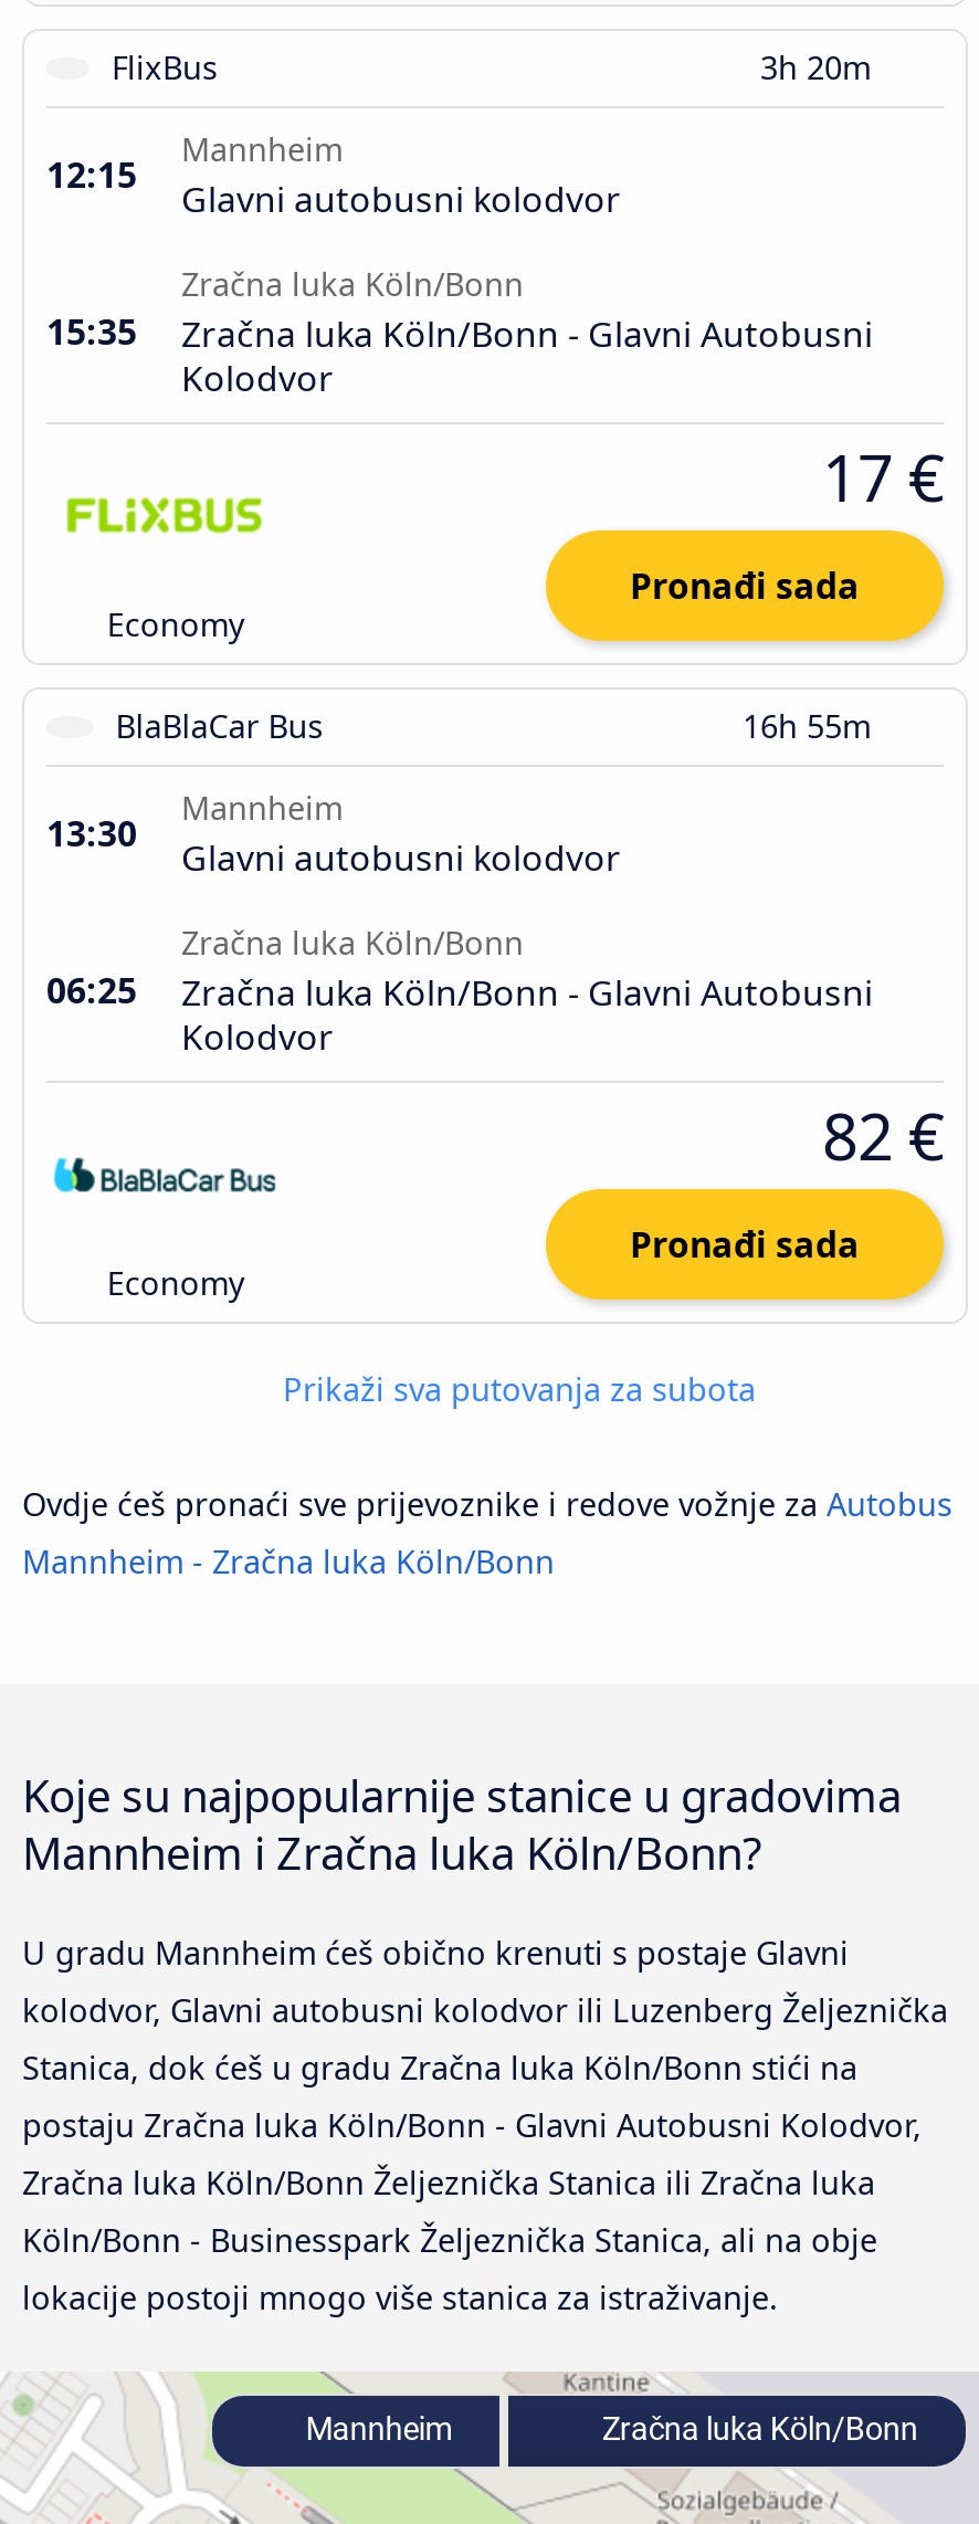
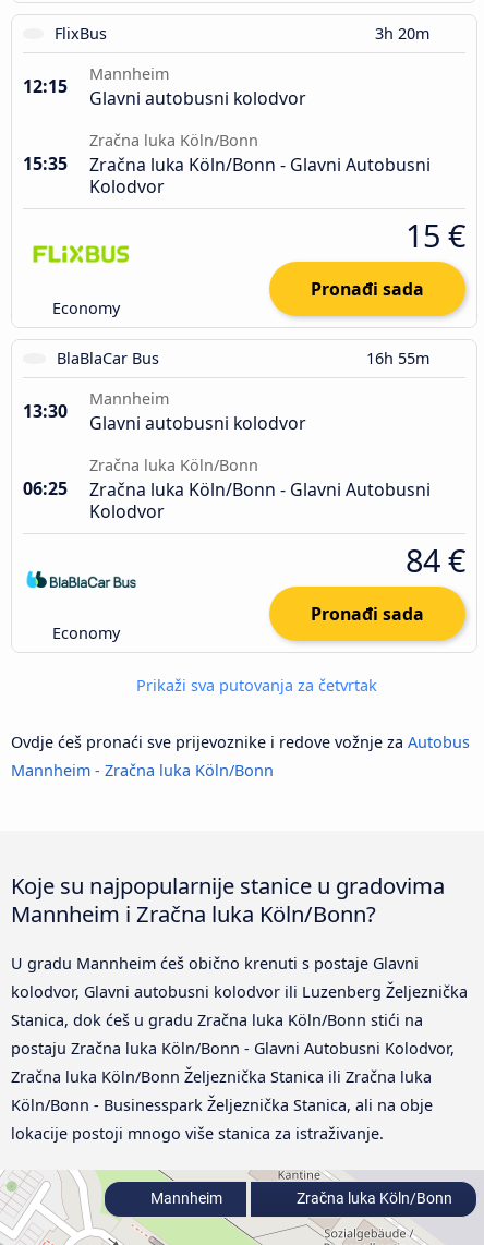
[822,433,944,519] 17 € -> [406,214,465,256] 15 €
[822,1092,944,1178] 82 € -> [406,539,465,581] 84 €
[274,1368,756,1410] Prikaži sva putovanja za subota -> [131,675,377,696] Prikaži sva putovanja za četvrtak

